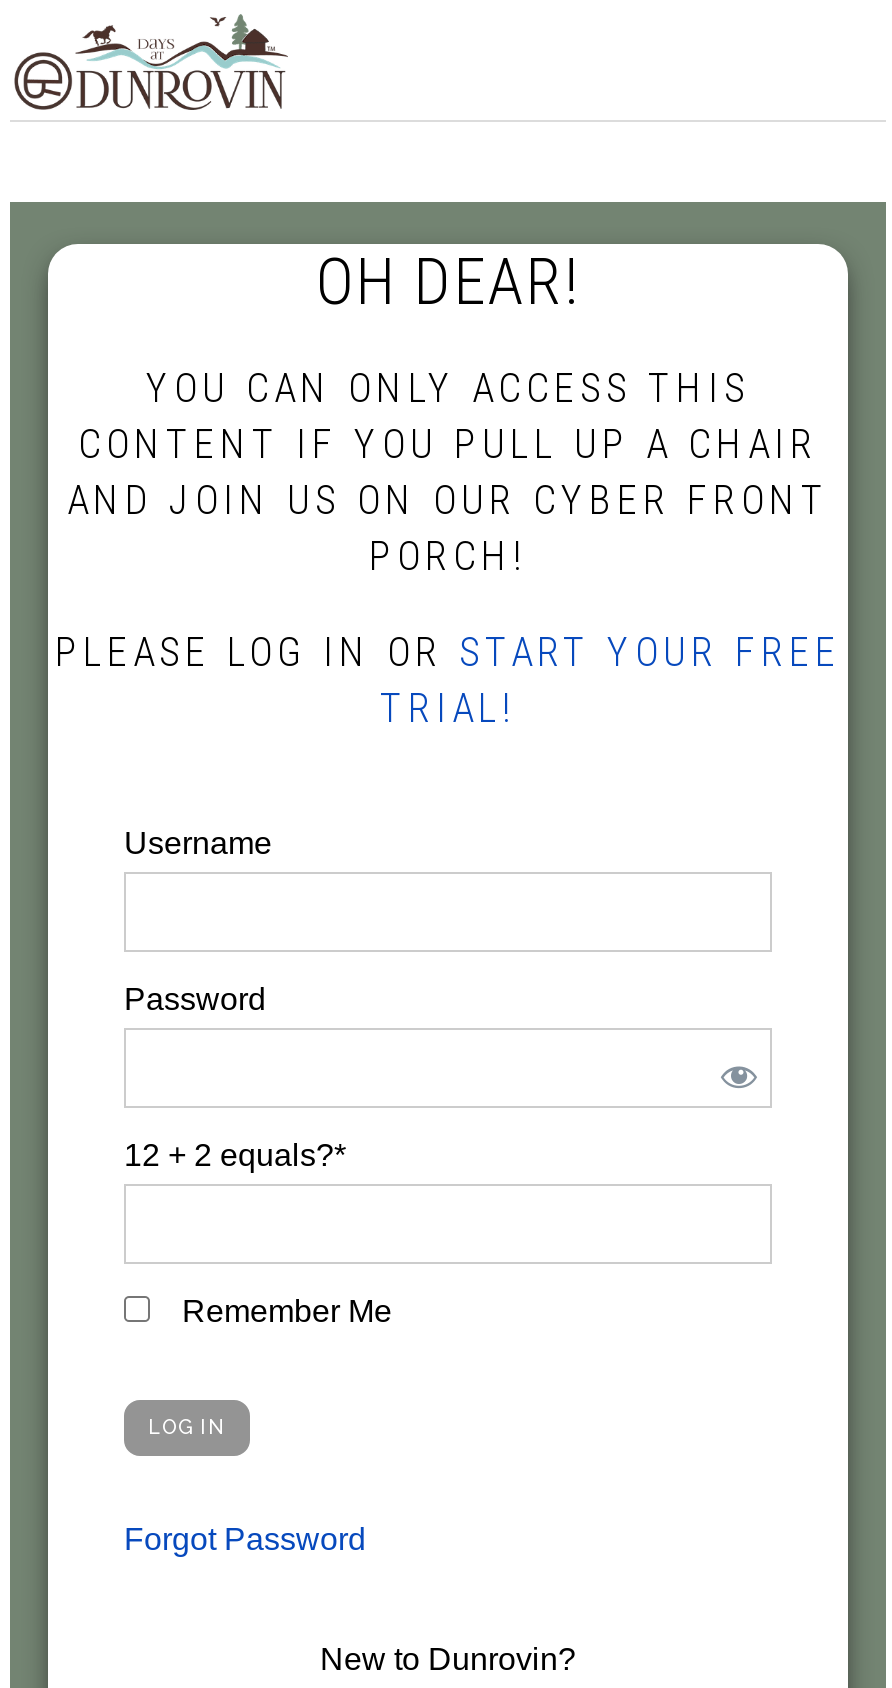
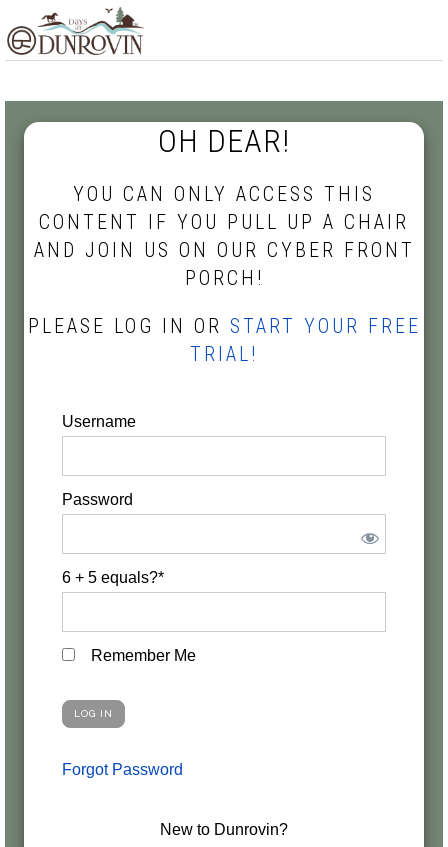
[124,1138,346,1172] 12 + 2 equals?* -> [62,569,164,586] 6 + 5 equals?*

